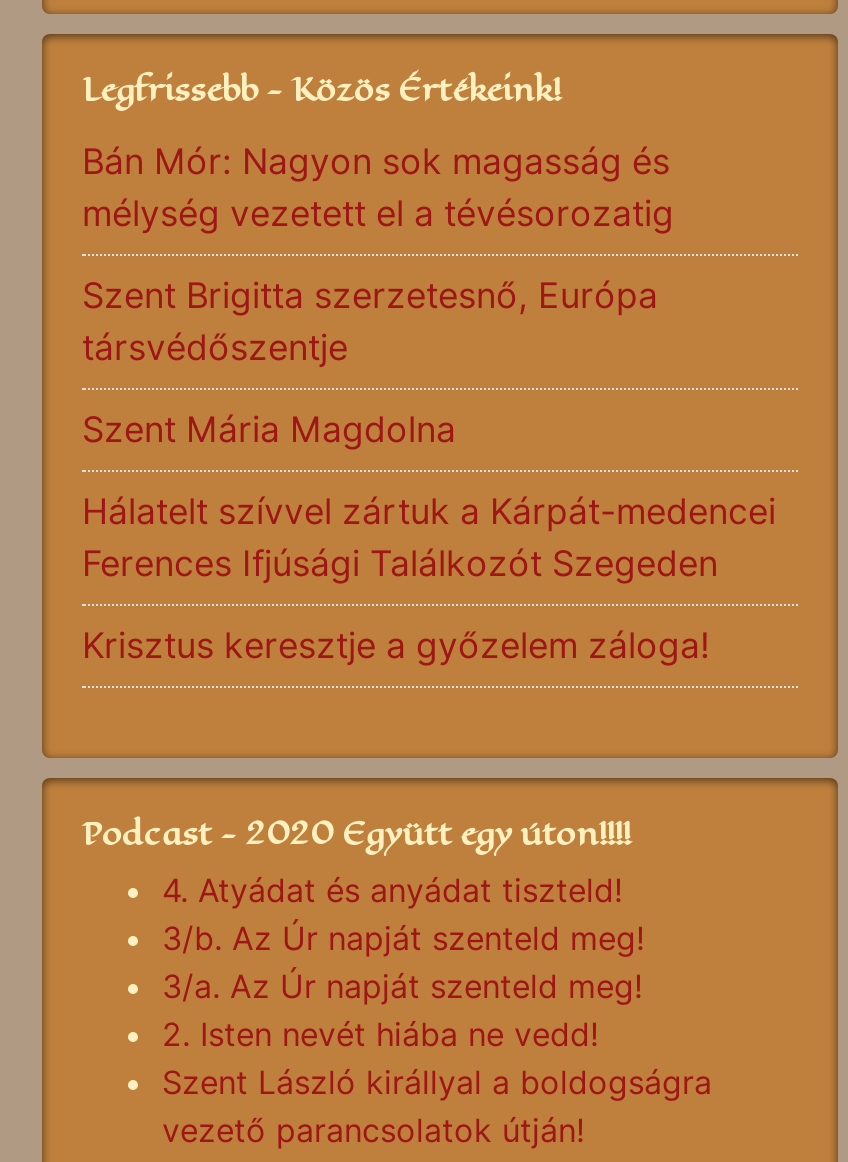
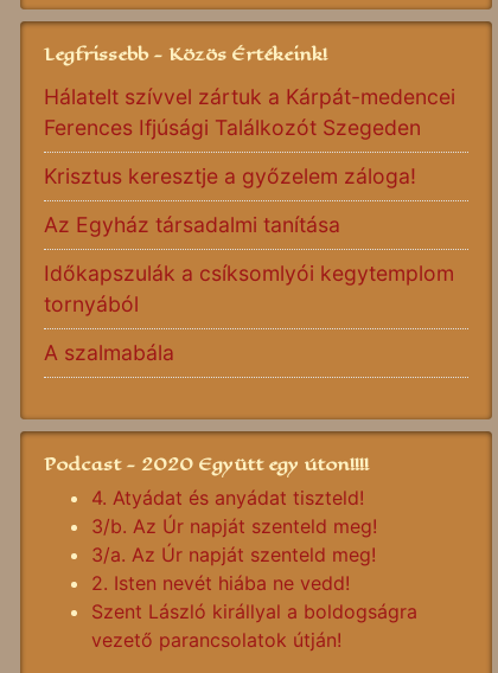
[82,140,674,450] Bán Mór: Nagyon sok magasság és | mélység vezetett el a tévésorozatig | Szent Brigitta szerzetesnő, Európa | társvédőszentje | Szent Mária Magdolna -> none
moved [82,490,776,666] -> [44,84,455,188]: Hálatelt szívvel zártuk a Kárpát-medencei | Ferences Ifjúsági Találkozót Szegeden | Krisztus keresztje a győzelem záloga!
none -> [44,212,454,365] Az Egyház társadalmi tanítása | Időkapszulák a csíksomlyói kegytemplom | tornyából | A szalmabála

